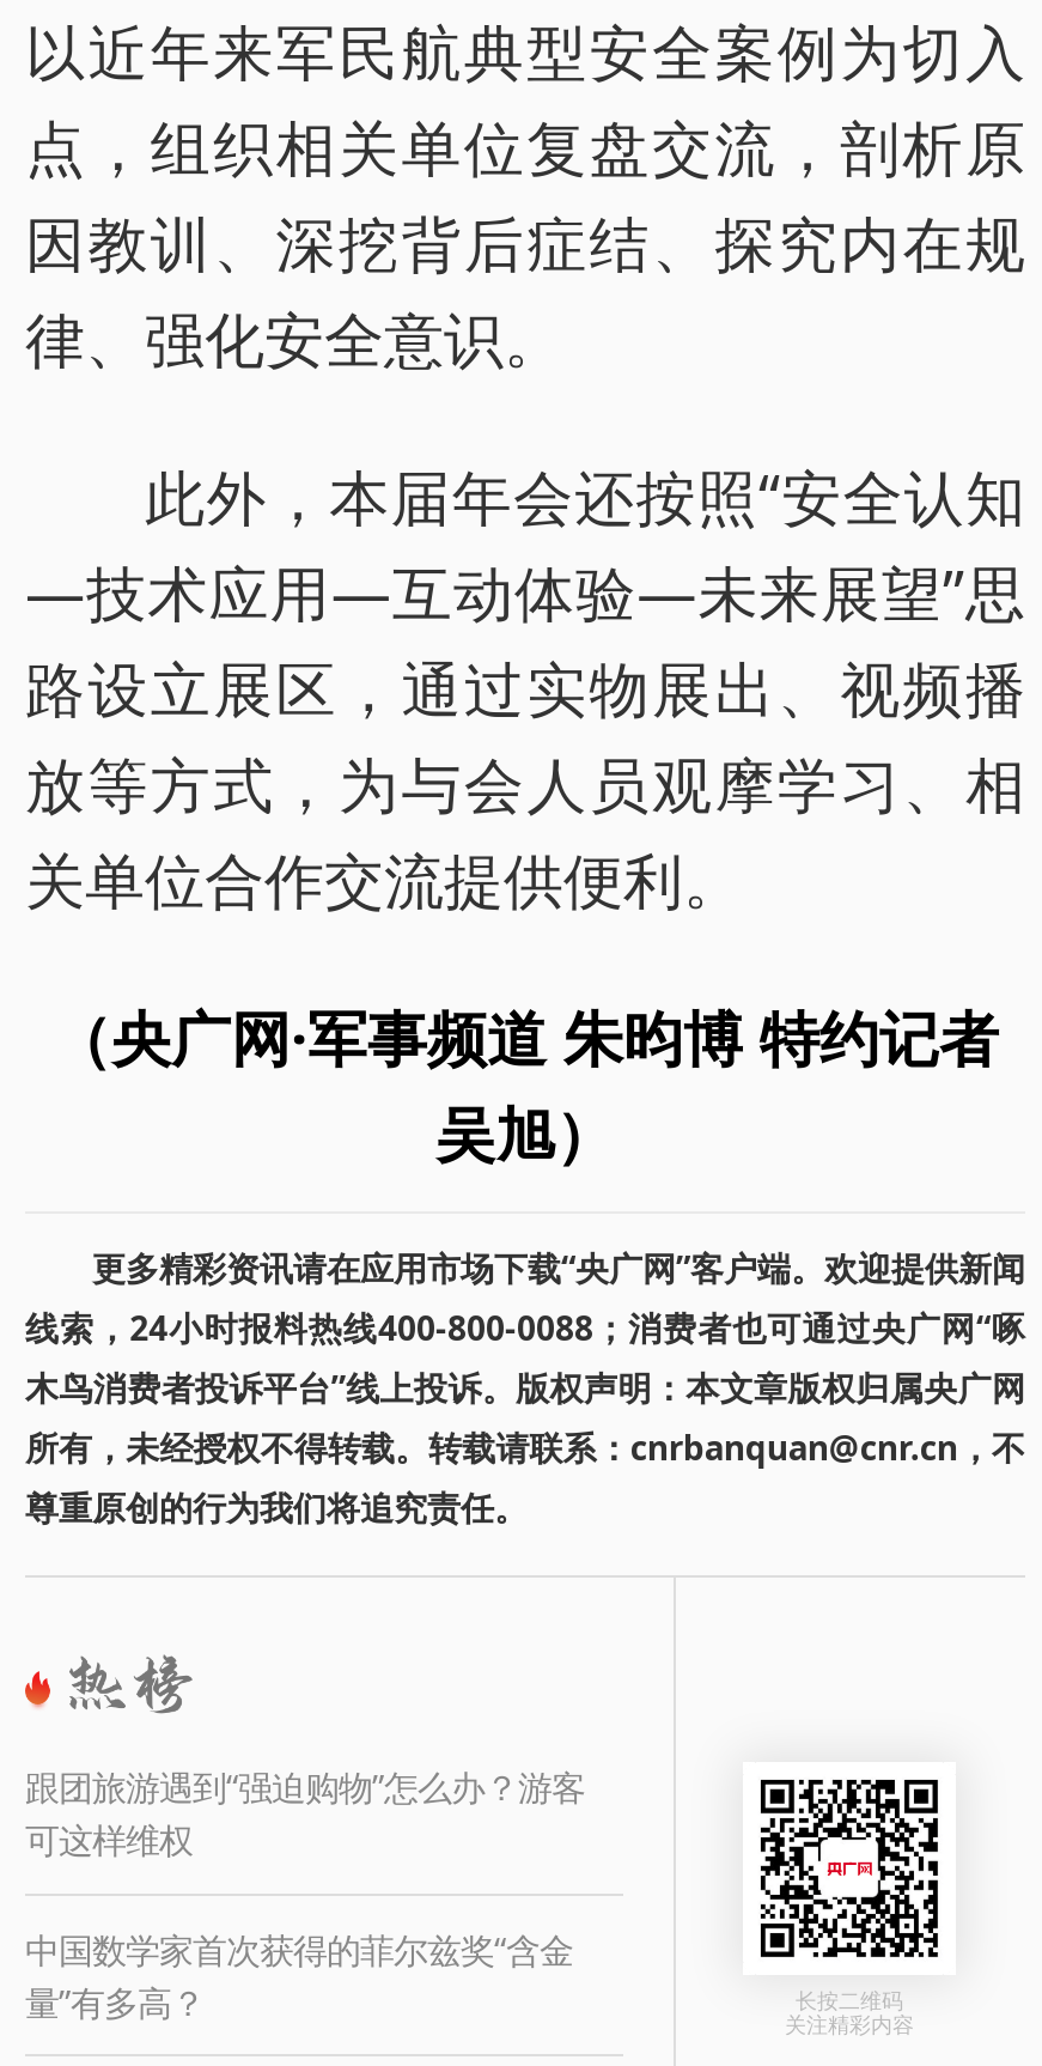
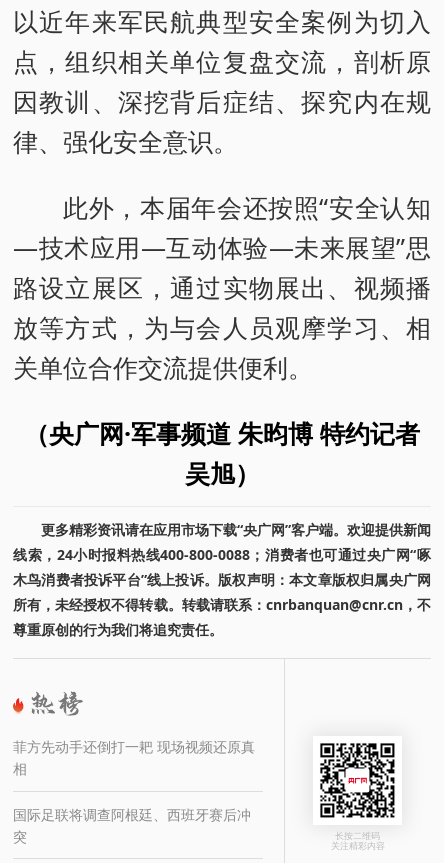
[25,1763,585,1862] 跟团旅游遇到“强迫购物”怎么办？游客 | 可这样维权 -> [13,737,255,778] 菲方先动手还倒打一耙 现场视频还原真 | 相
[25,1926,573,2024] 中国数学家首次获得的菲尔兹奖“含金 | 量”有多高？ -> [13,804,251,845] 国际足联将调查阿根廷、西班牙赛后冲 | 突

